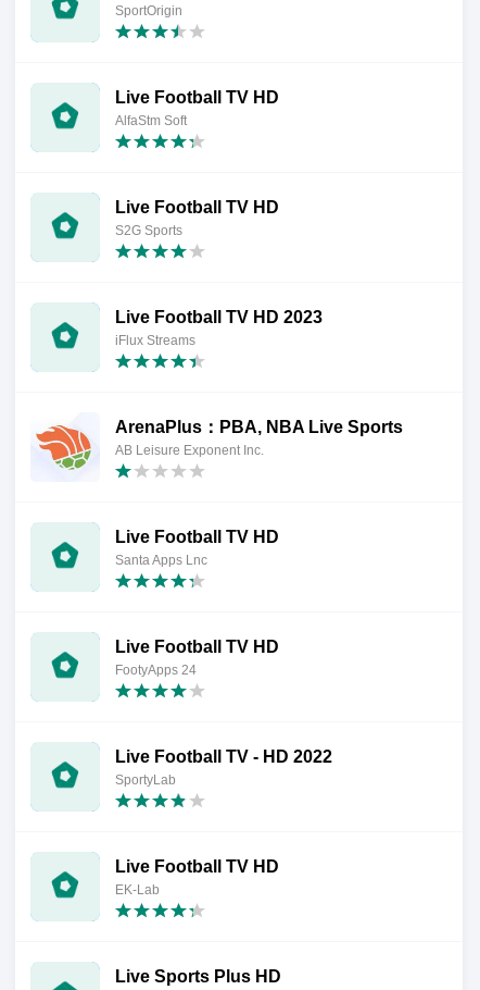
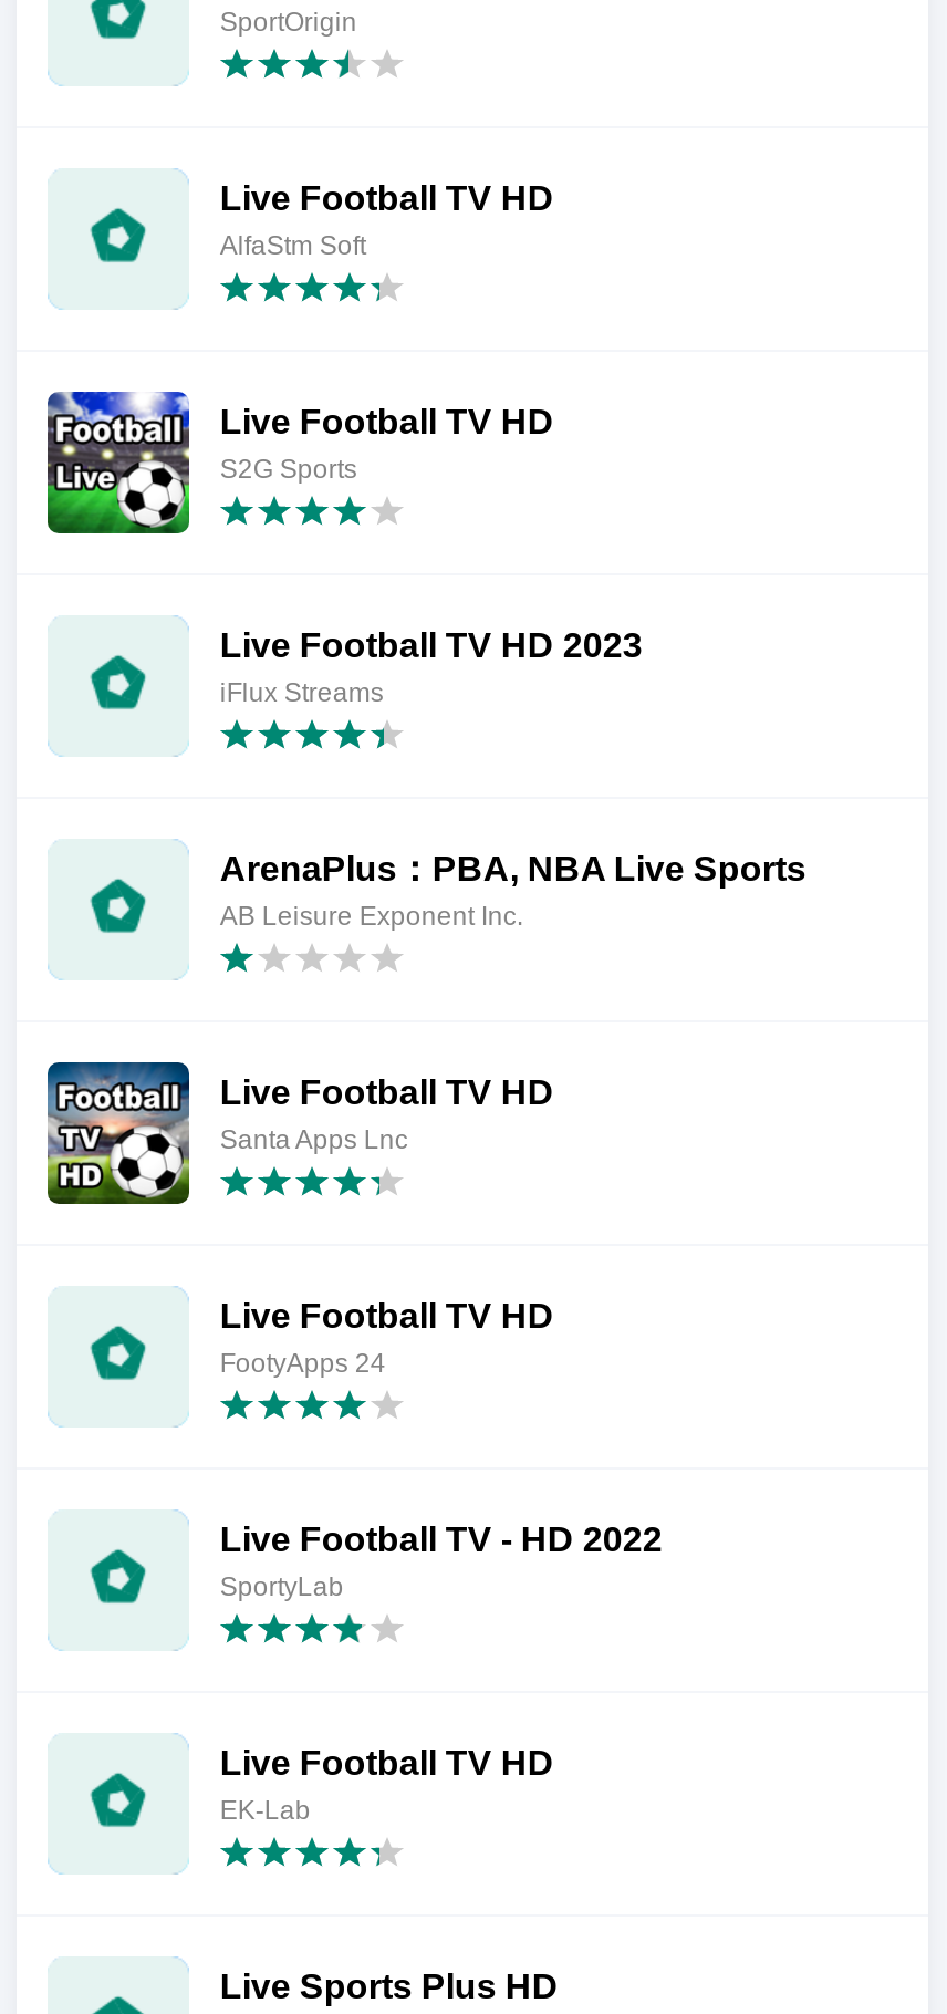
[30,193,100,262] [image] -> [45,390,191,536] [image]
[33,414,91,471] [image] -> [52,841,169,954] [image]
[30,522,100,592] [image] -> [45,1060,191,1206] [image]

